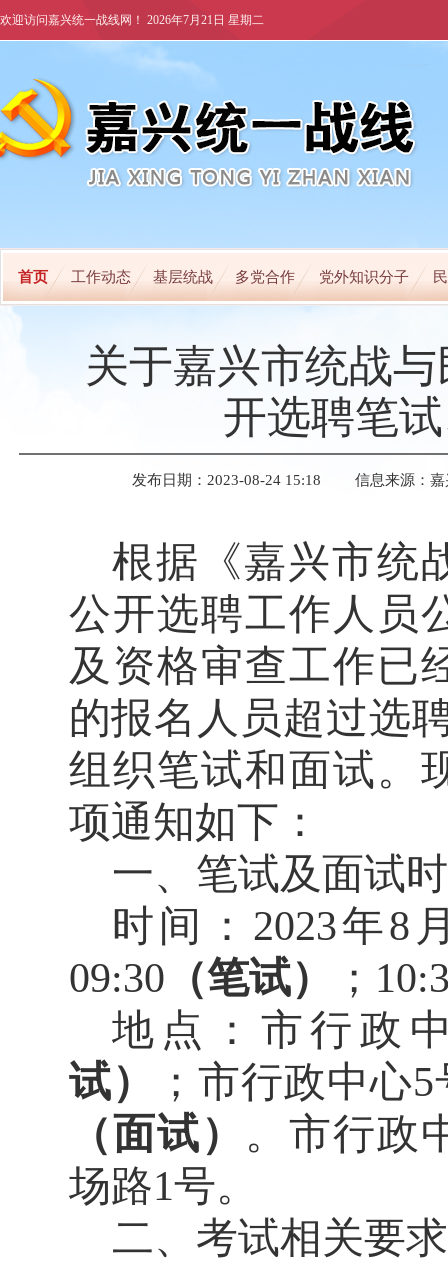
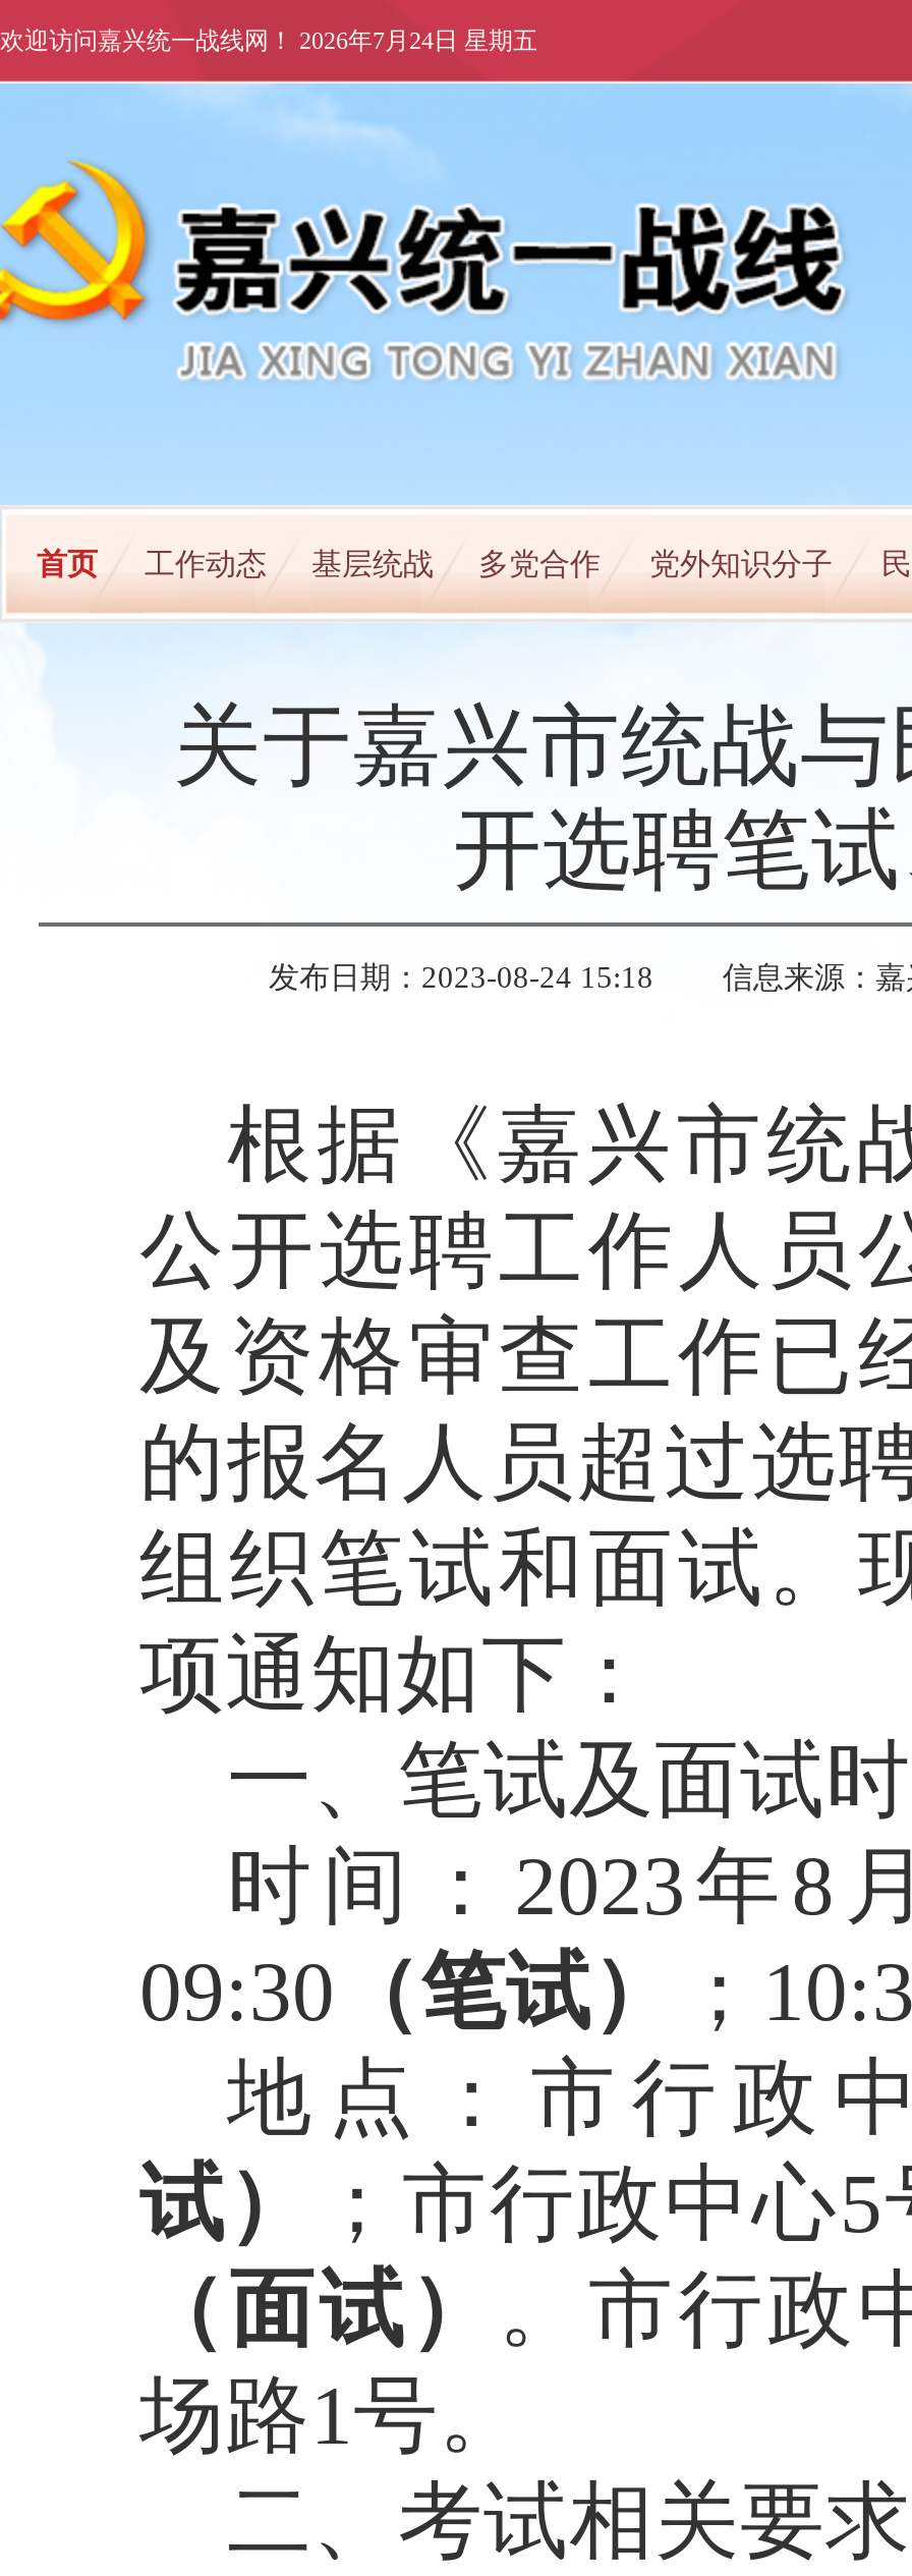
[0,13,264,27] 欢迎访问嘉兴统一战线网！2026年7月21日 星期二 -> [0,26,537,55] 欢迎访问嘉兴统一战线网！2026年7月24日 星期五

